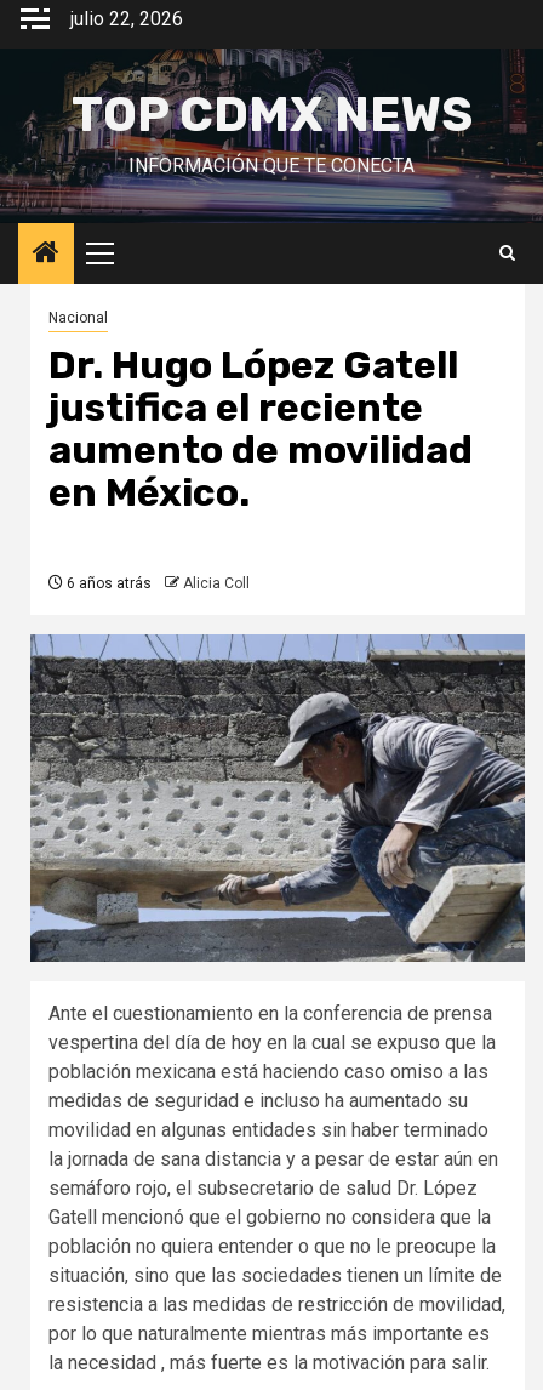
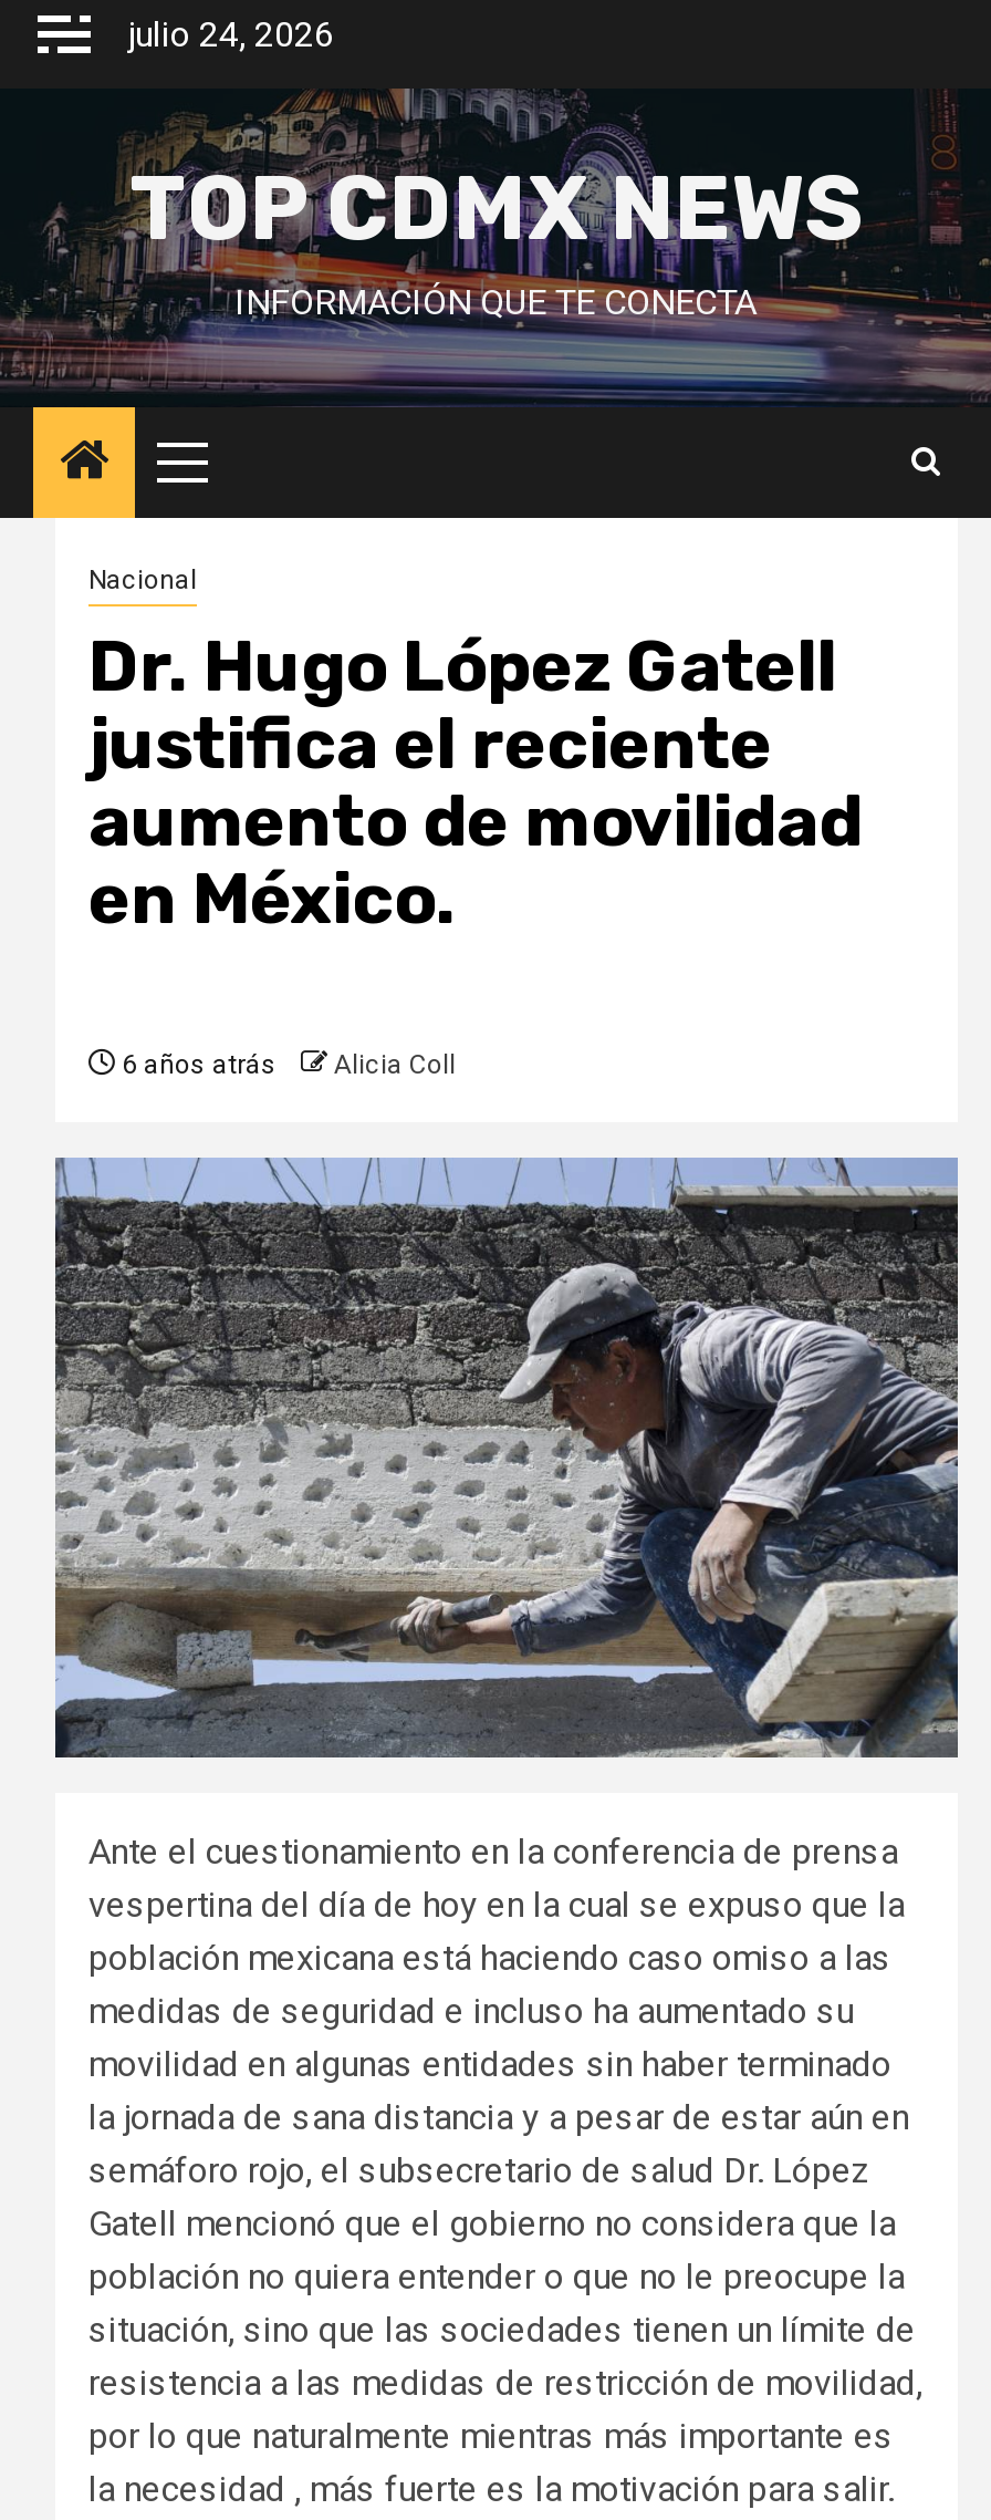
[70,7,183,30] julio 22, 2026 -> [128,13,334,55] julio 24, 2026

